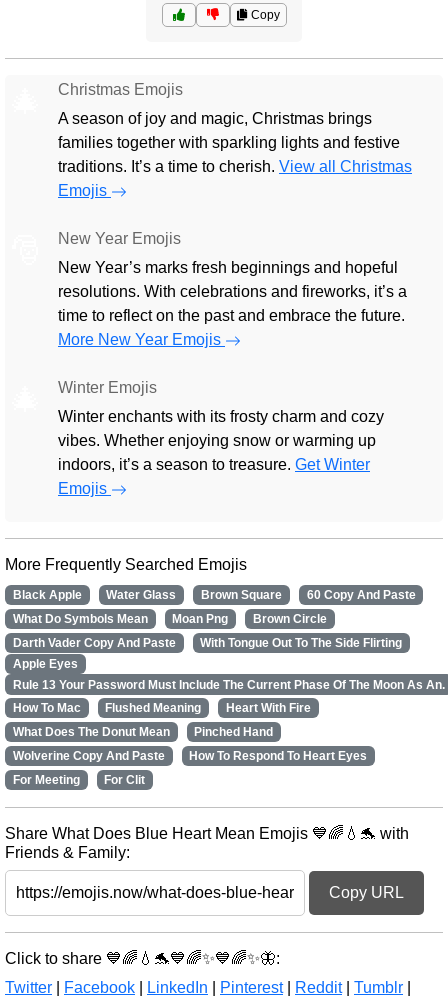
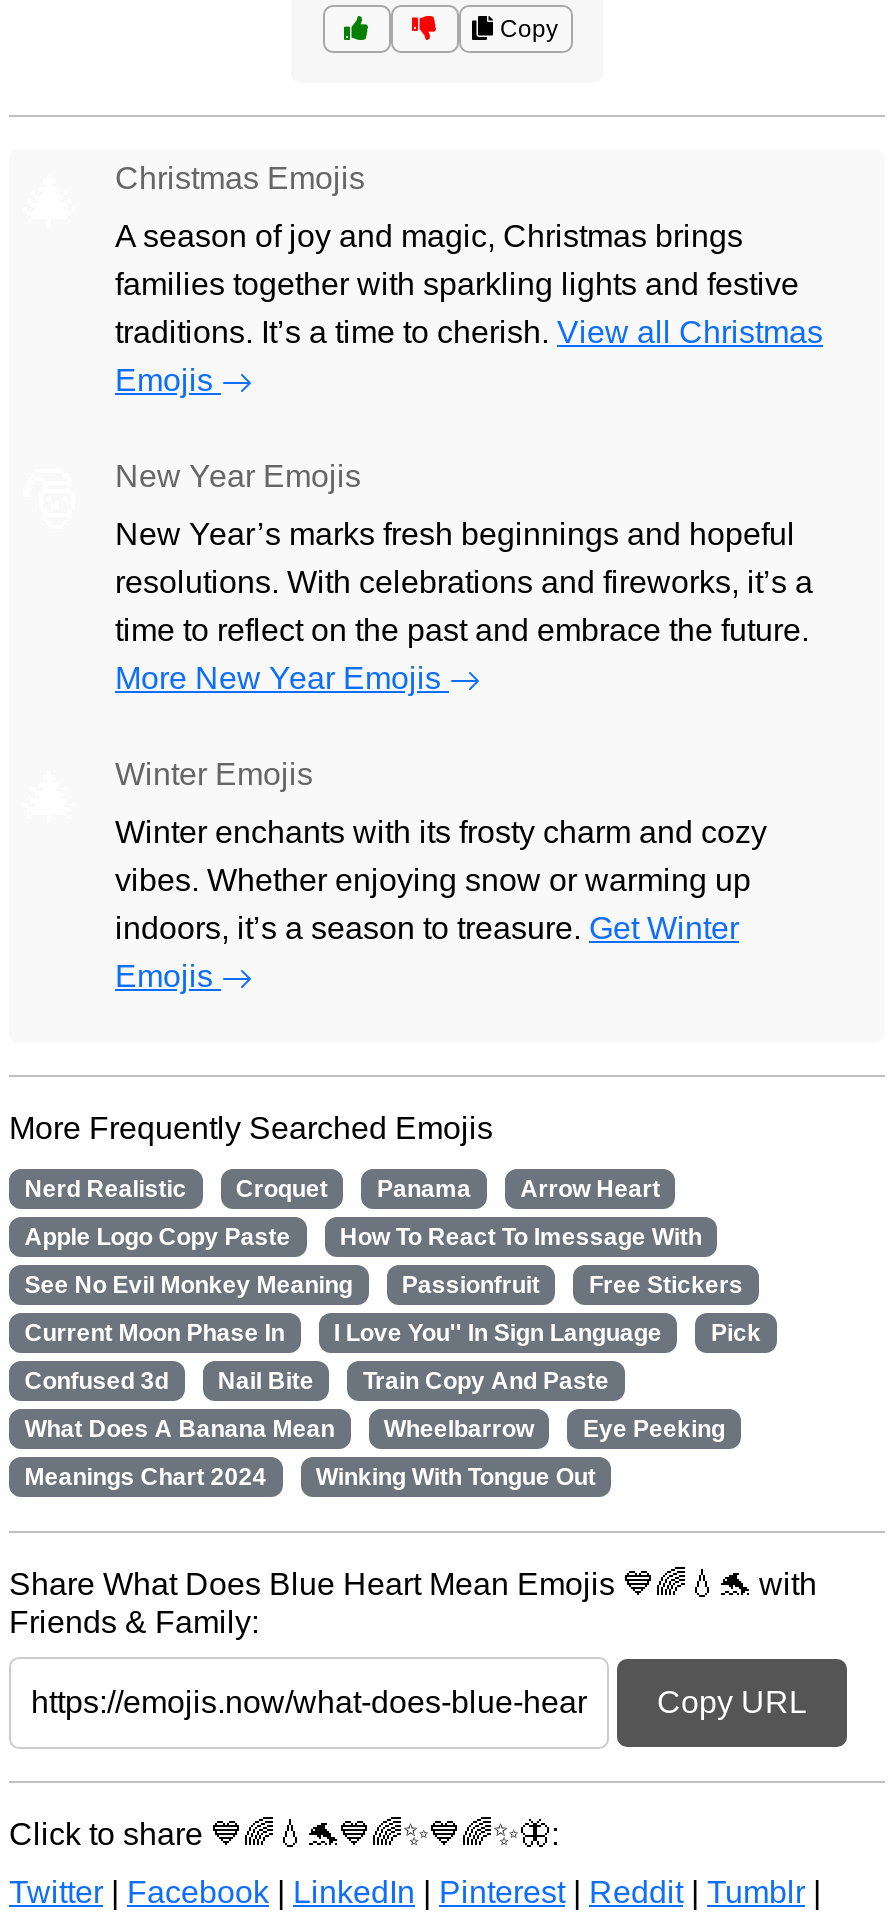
[13,588,445,787] Black Apple | Water Glass | Brown Square | 60 Copy And Paste | What Do Symbols Mean | Moan Png | Brown Circle | Darth Vader Copy And Paste | With Tongue Out To The Side Flirting | Apple Eyes | Rule 13 Your Password Must Include The Current Phase Of The Moon As An. | How To Mac | Flushed Meaning | Heart With Fire | What Does The Donut Mean | Pinched Hand | Wolverine Copy And Paste | How To Respond To Heart Eyes | For Meeting | For Clit -> [25,1175,761,1491] Nerd Realistic | Croquet | Panama | Arrow Heart | Apple Logo Copy Paste | How To React To Imessage With | See No Evil Monkey Meaning | Passionfruit | Free Stickers | Current Moon Phase In | I Love You'' In Sign Language | Pick | Confused 3d | Nail Bite | Train Copy And Paste | What Does A Banana Mean | Wheelbarrow | Eye Peeking | Meanings Chart 2024 | Winking With Tongue Out

